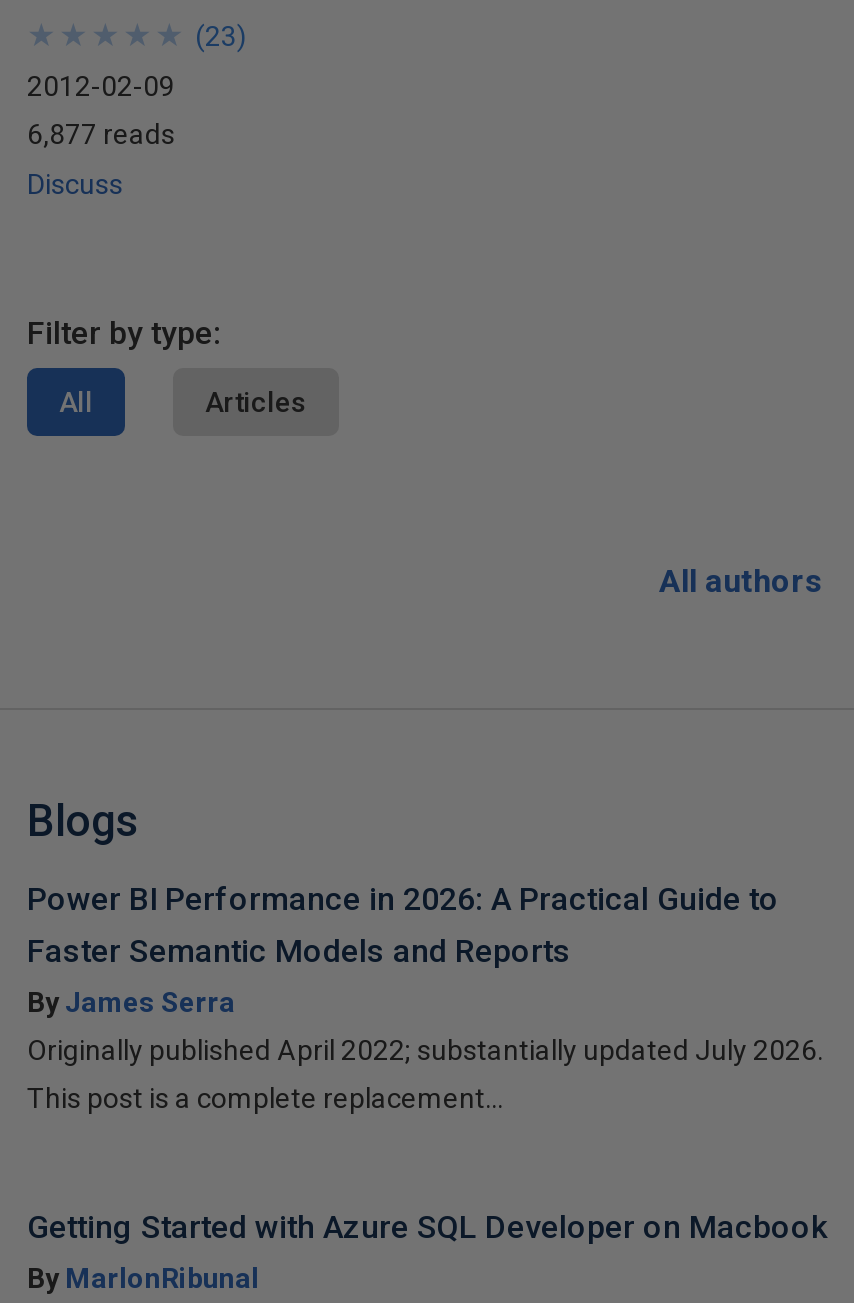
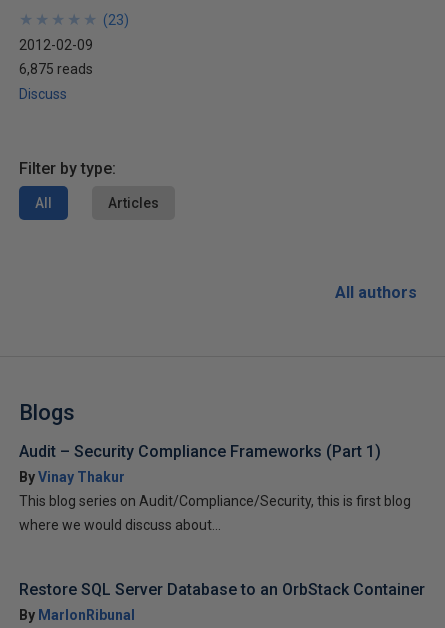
[27,118,175,150] 6,877 reads -> [19,61,93,77] 6,875 reads
[27,880,779,1018] Power BI Performance in 2026: A Practical Guide to | Faster Semantic Models and Reports | By James Serra -> [19,442,381,485] Audit – Security Compliance Frameworks (Part 1) | By Vinay Thakur
[27,1034,823,1066] Originally published April 2022; substantially updated July 2026. -> [19,493,411,509] This blog series on Audit/Compliance/Security, this is first blog
[27,1082,503,1114] This post is a complete replacement... -> [19,517,221,533] where we would discuss about...
[27,1208,827,1246] Getting Started with Azure SQL Developer on Macbook -> [19,580,425,599] Restore SQL Server Database to an OrbStack Container

